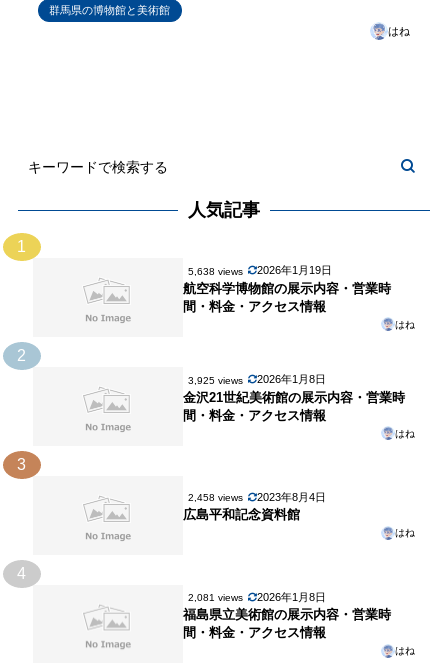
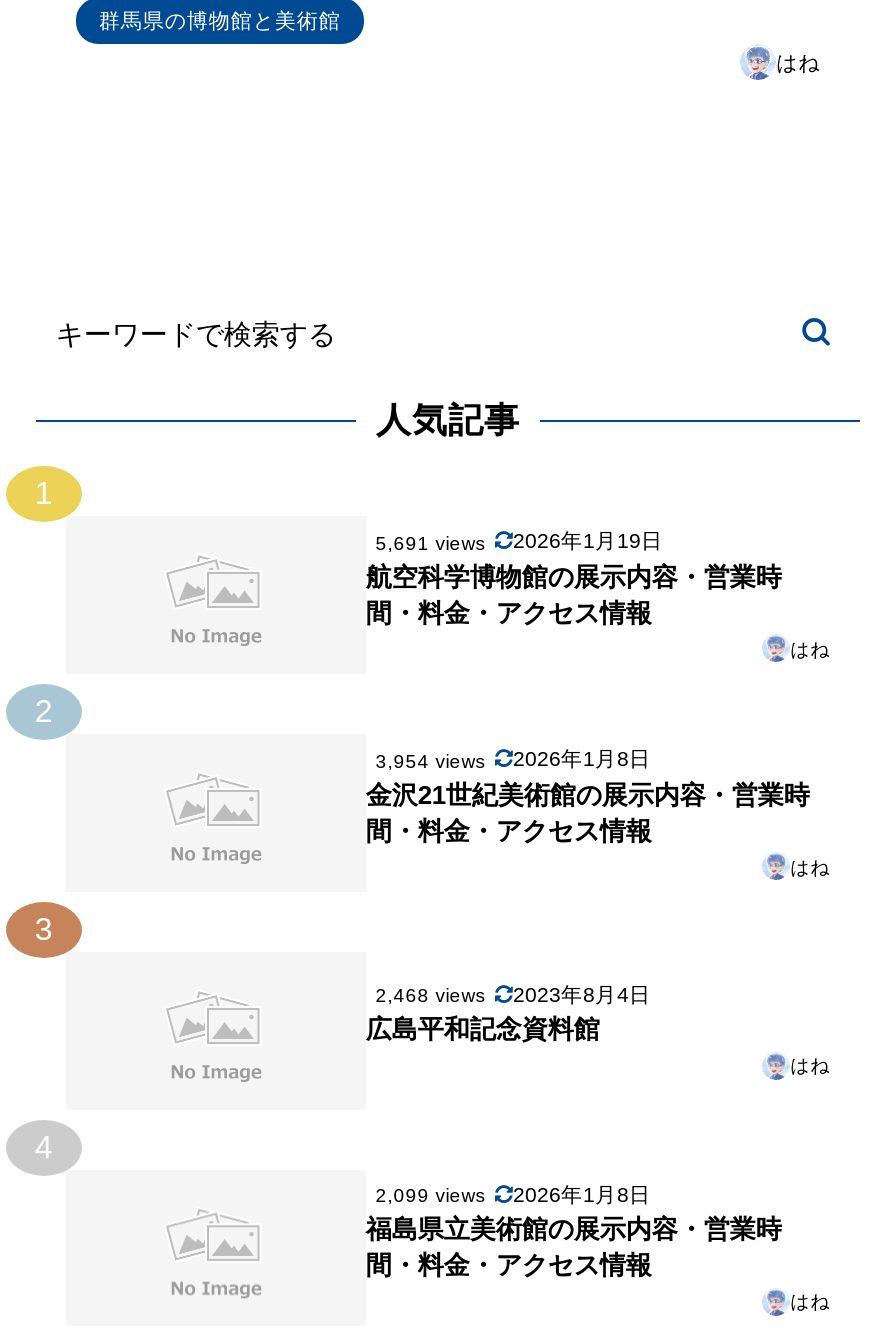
[188,264,331,277] 5,638 views 2026年1月19日 -> [375,529,663,554] 5,691 views 2026年1月19日
[188,373,325,385] 3,925 views 2026年1月8日 -> [375,746,651,771] 3,954 views 2026年1月8日
[188,491,325,503] 2,458 views 2023年8月4日 -> [375,982,651,1007] 2,468 views 2023年8月4日
[188,590,325,603] 2,081 views 2026年1月8日 -> [375,1181,651,1206] 2,099 views 2026年1月8日

